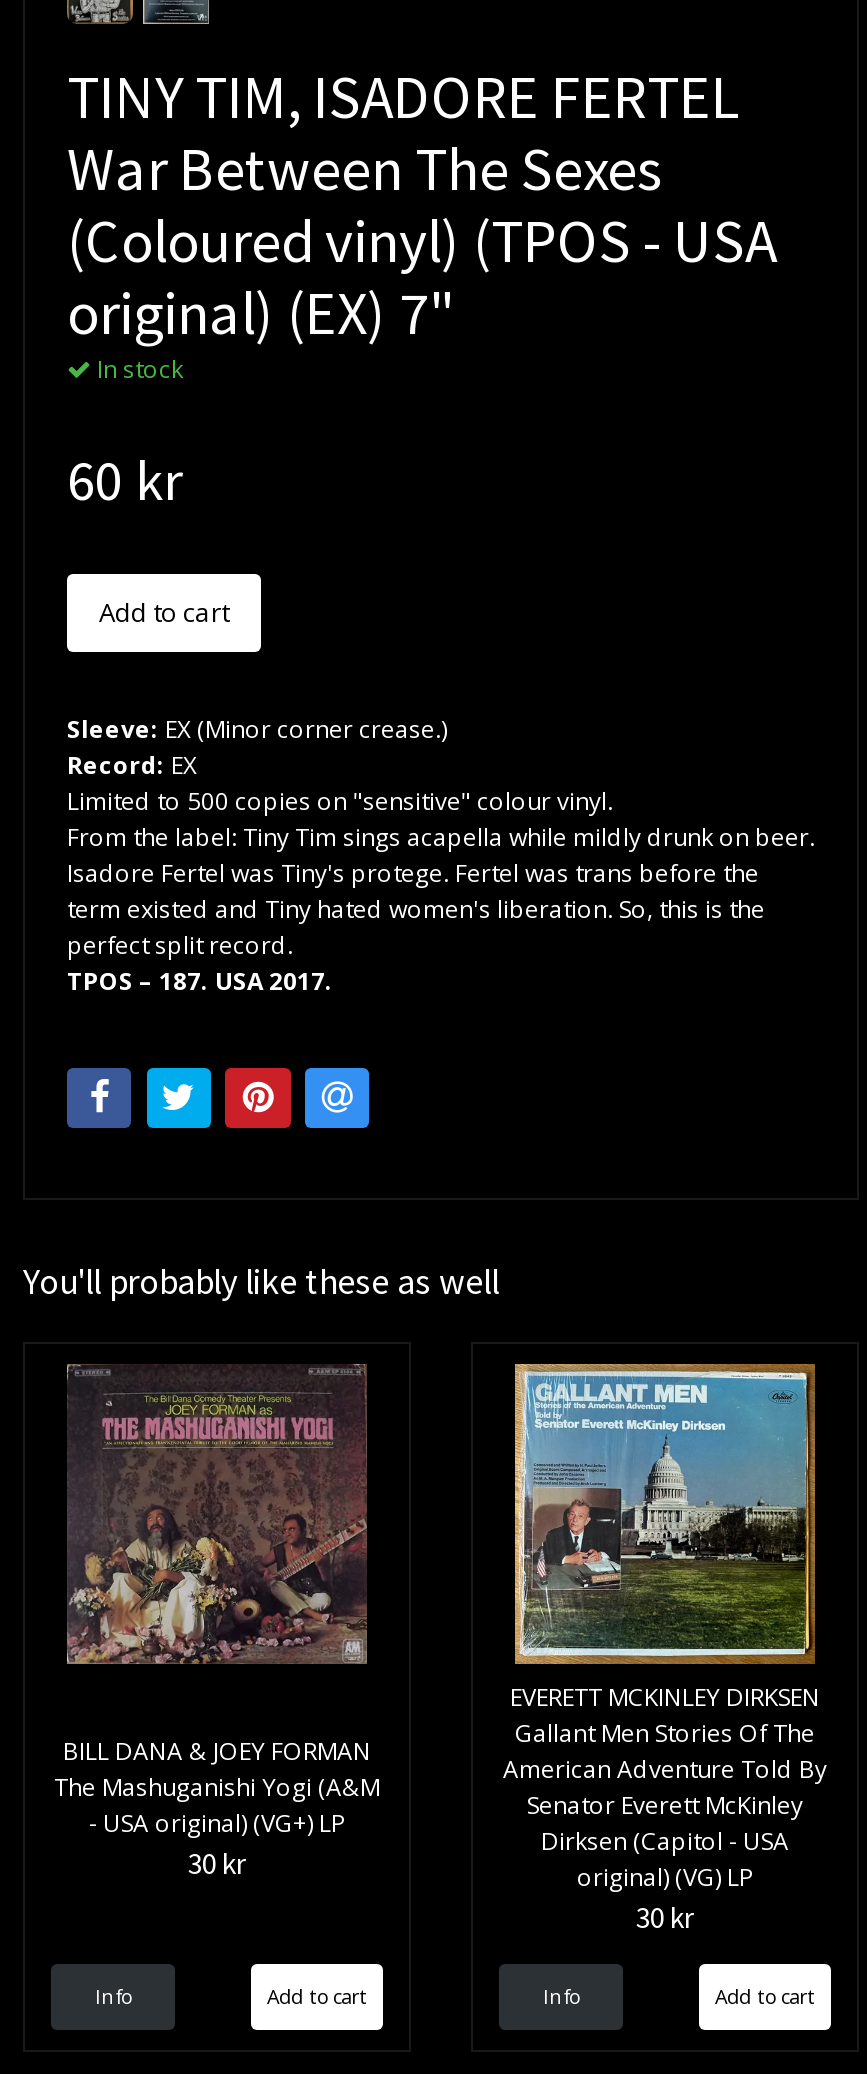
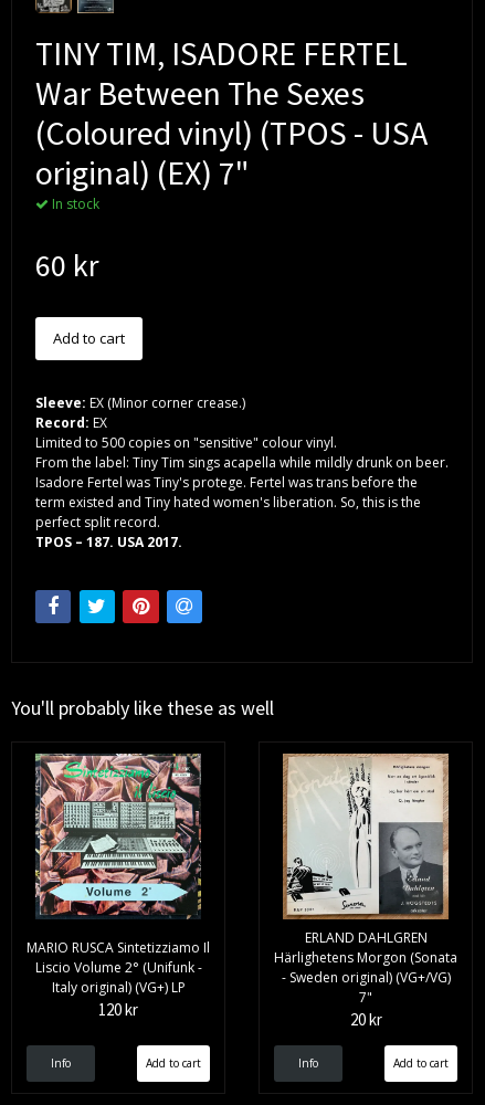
[54,1366,380,1882] [image] | BILL DANA & JOEY FORMAN | The Mashuganishi Yogi (A&M | - USA original) (VG+) LP | 30 kr -> [27,753,210,1020] [image] | MARIO RUSCA Sintetizziamo Il | Liscio Volume 2° (Unifunk - | Italy original) (VG+) LP | 120 kr
[517,1364,815,1664] [image] -> [283,754,450,881] [image]
[503,1680,827,1936] EVERETT MCKINLEY DIRKSEN | Gallant Men Stories Of The | American Adventure Told By | Senator Everett McKinley | Dirksen (Capitol - USA | original) (VG) LP | 30 kr -> [274,928,457,1030] ERLAND DAHLGREN | Härlighetens Morgon (Sonata | - Sweden original) (VG+/VG) | 7" | 20 kr

